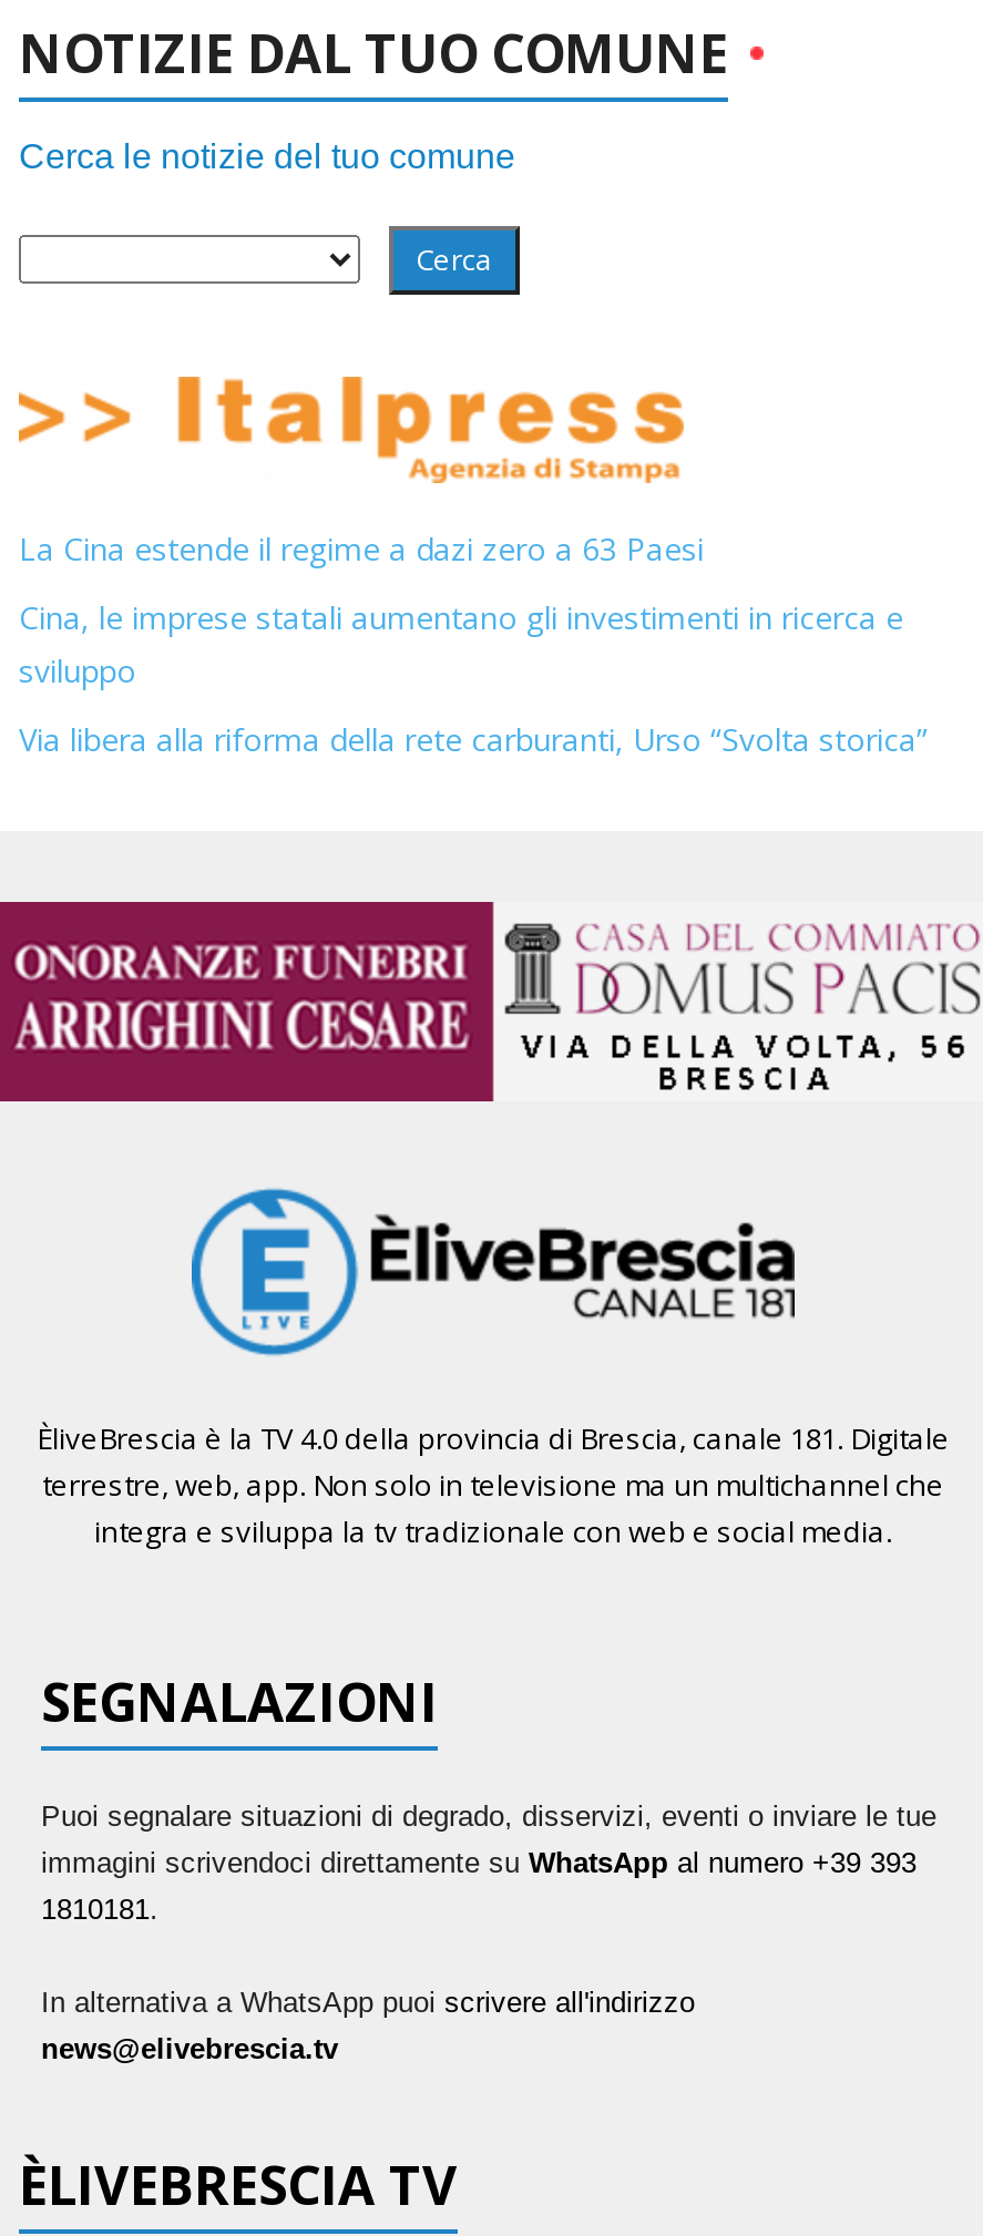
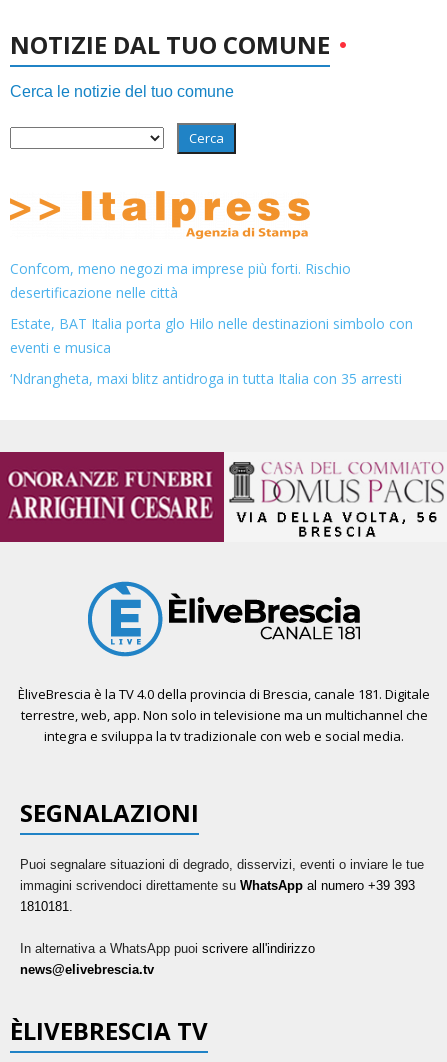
[19,527,704,570] La Cina estende il regime a dazi zero a 63 Paesi -> [10,259,351,302] Confcom, meno negozi ma imprese più forti. Rischio | desertificazione nelle città
[19,596,903,691] Cina, le imprese statali aumentano gli investimenti in ricerca e | sviluppo -> [10,314,413,357] Estate, BAT Italia porta glo Hilo nelle destinazioni simbolo con | eventi e musica
[19,718,928,760] Via libera alla riforma della rete carburanti, Urso “Svolta storica” -> [10,369,402,388] ‘Ndrangheta, maxi blitz antidroga in tutta Italia con 35 arresti

